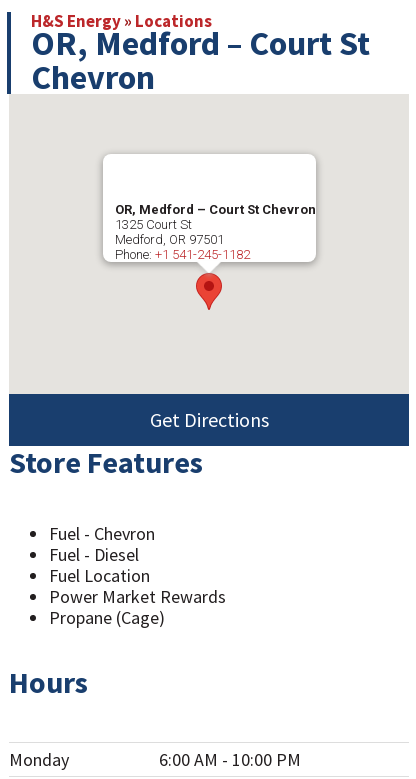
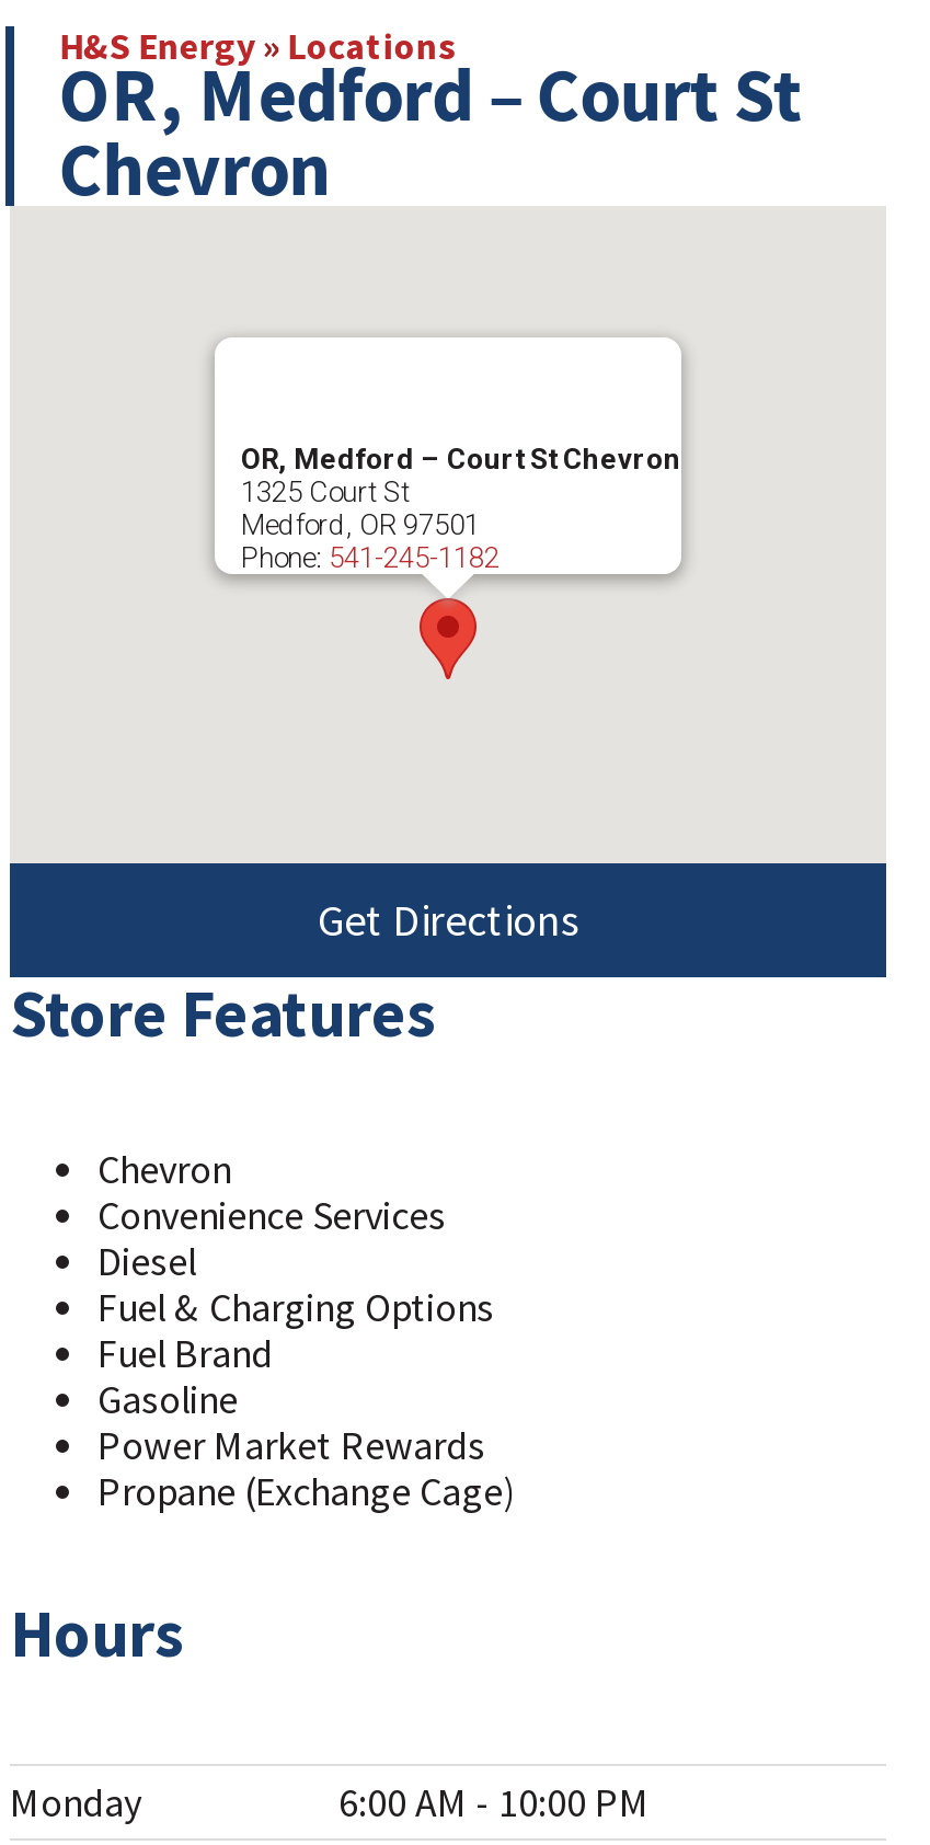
[114,247,249,262] Phone: +1 541-245-1182 -> [241,542,500,575] Phone: 541-245-1182
[49,522,155,587] Fuel - Chevron | Fuel - Diesel | Fuel Location -> [97,1143,494,1424] Chevron | Convenience Services | Diesel | Fuel & Charging Options | Fuel Brand | Gasoline
[49,606,165,629] Propane (Cage) -> [97,1465,516,1516] Propane (Exchange Cage)

